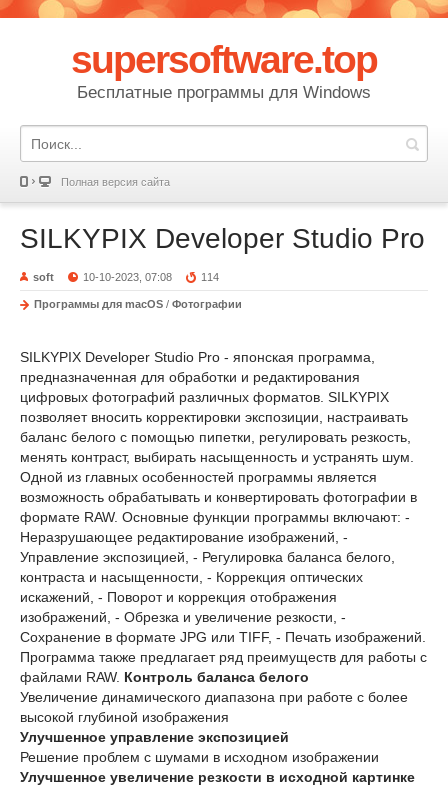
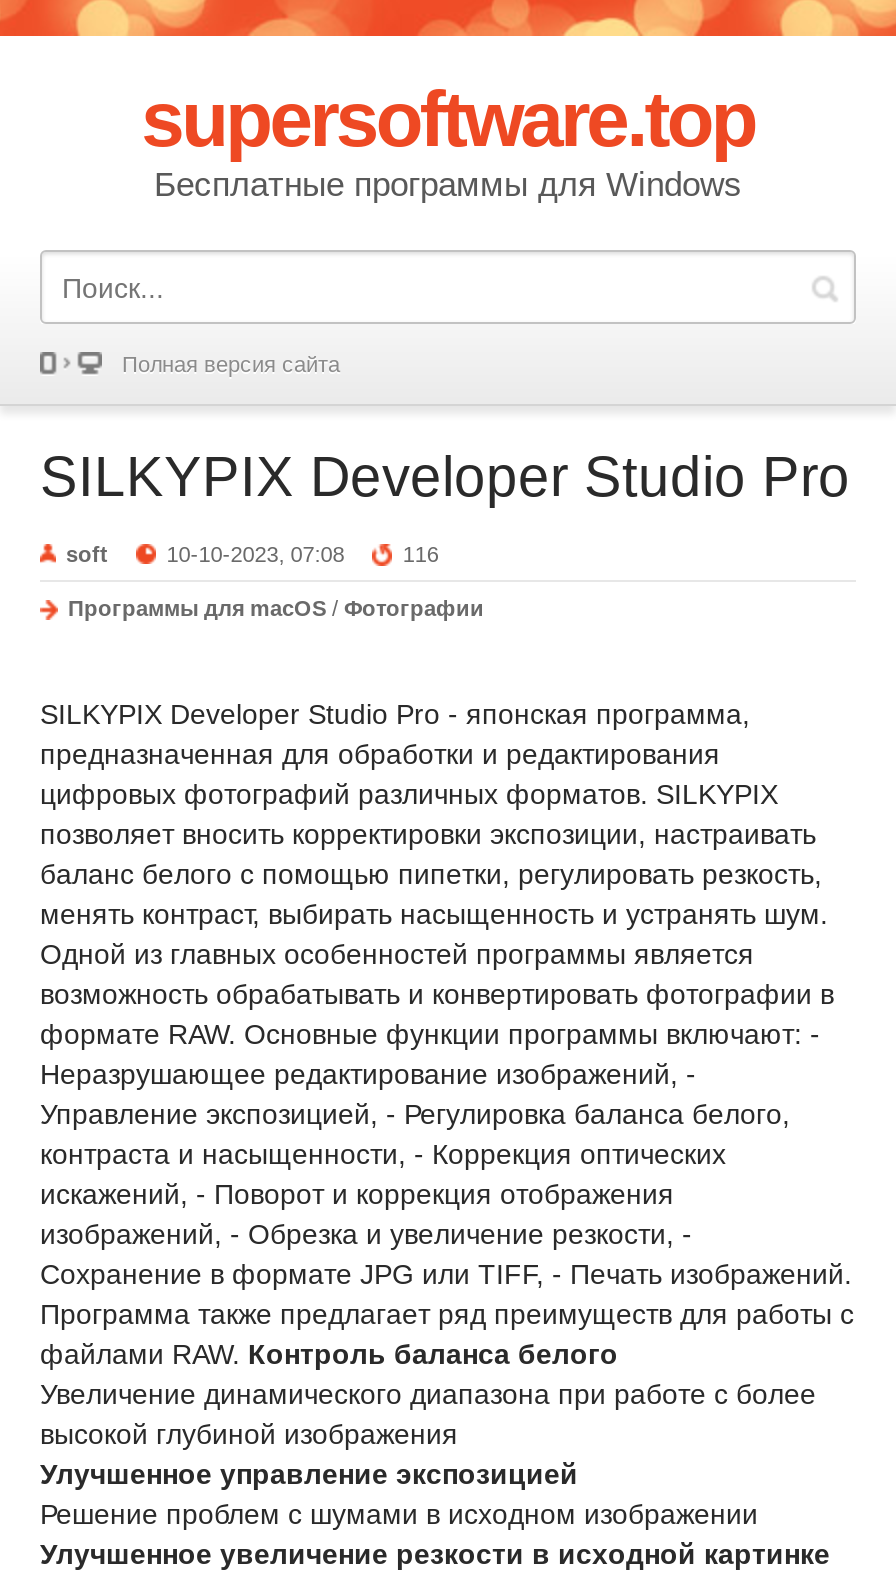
[201,271,219,283] 114 -> [403,542,439,566] 116

